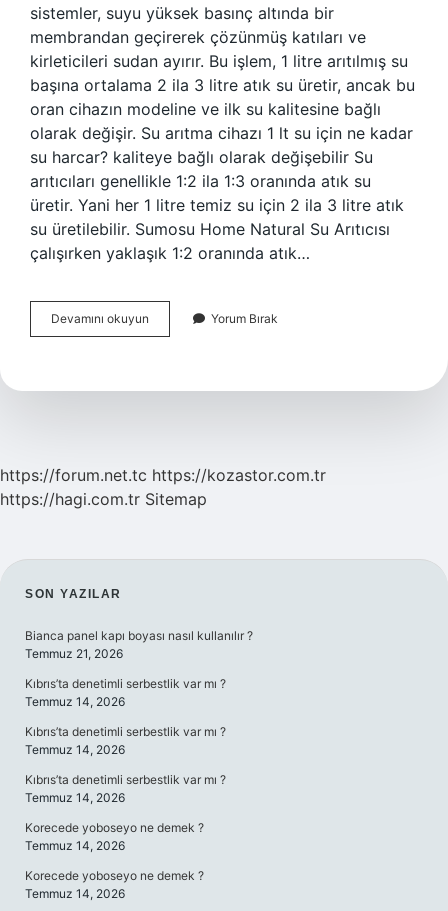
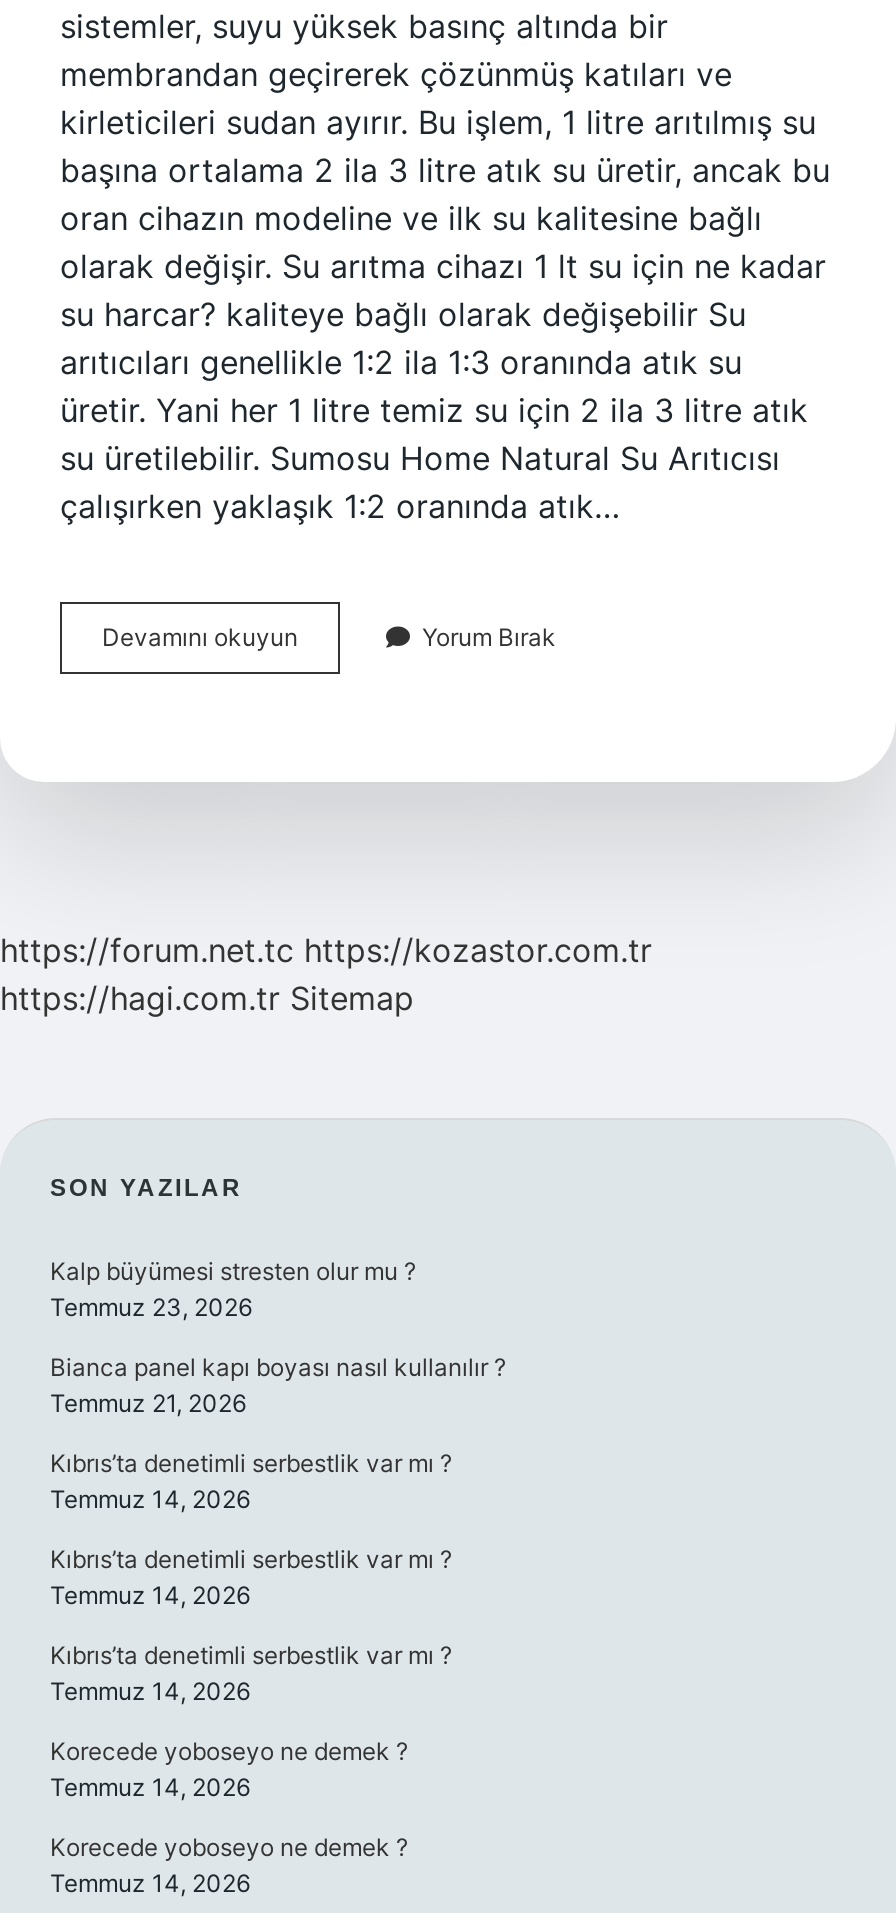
none -> [50,1256,416,1322] Kalp büyümesi stresten olur mu ? | Temmuz 23, 2026

